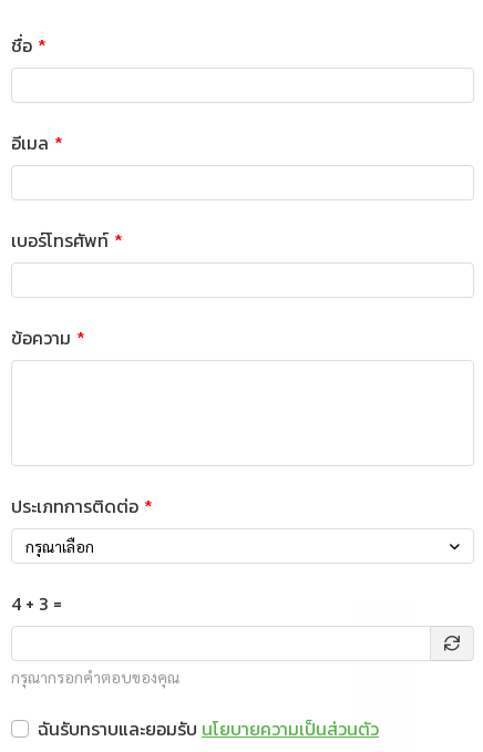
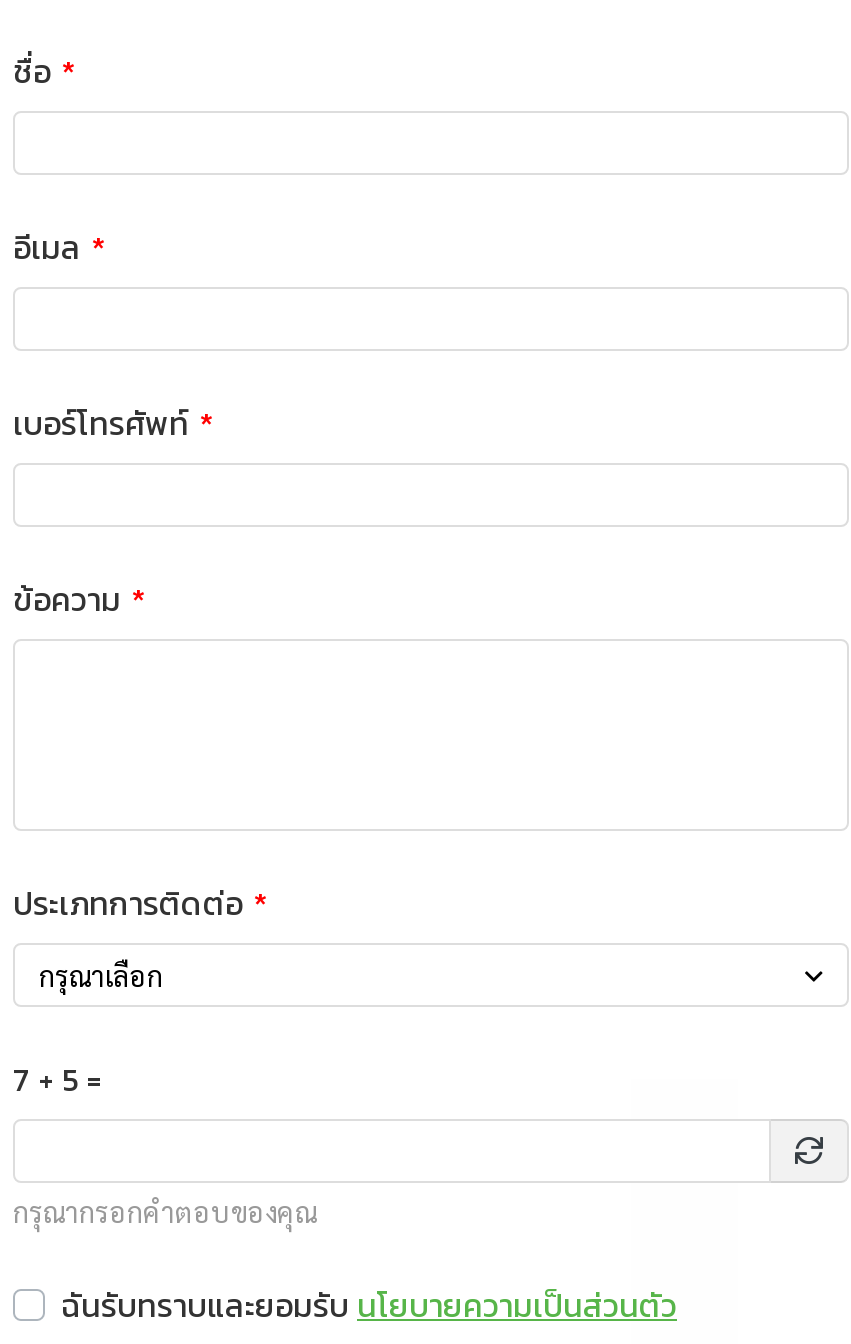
[11,590,62,617] 4 + 3 = -> [13,1054,103,1102] 7 + 5 =

